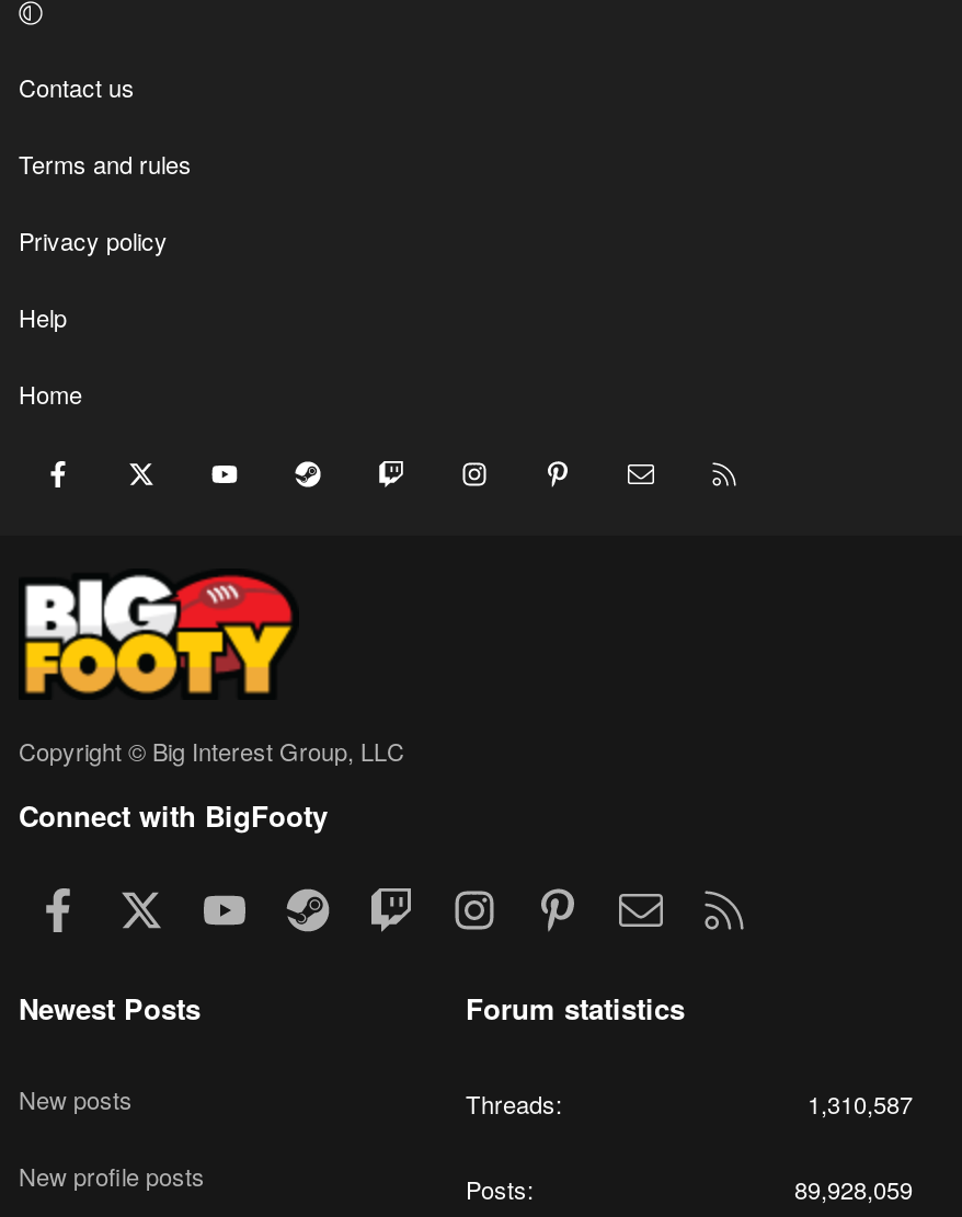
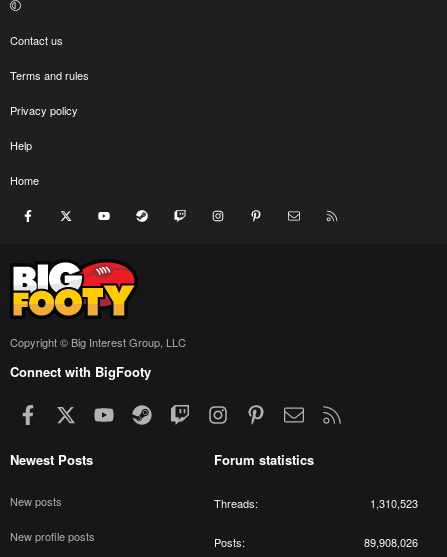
[808,1084,913,1120] 1,310,587 -> [370,495,418,511] 1,310,523
[794,1170,913,1205] 89,928,059 -> [364,534,418,550] 89,908,026

